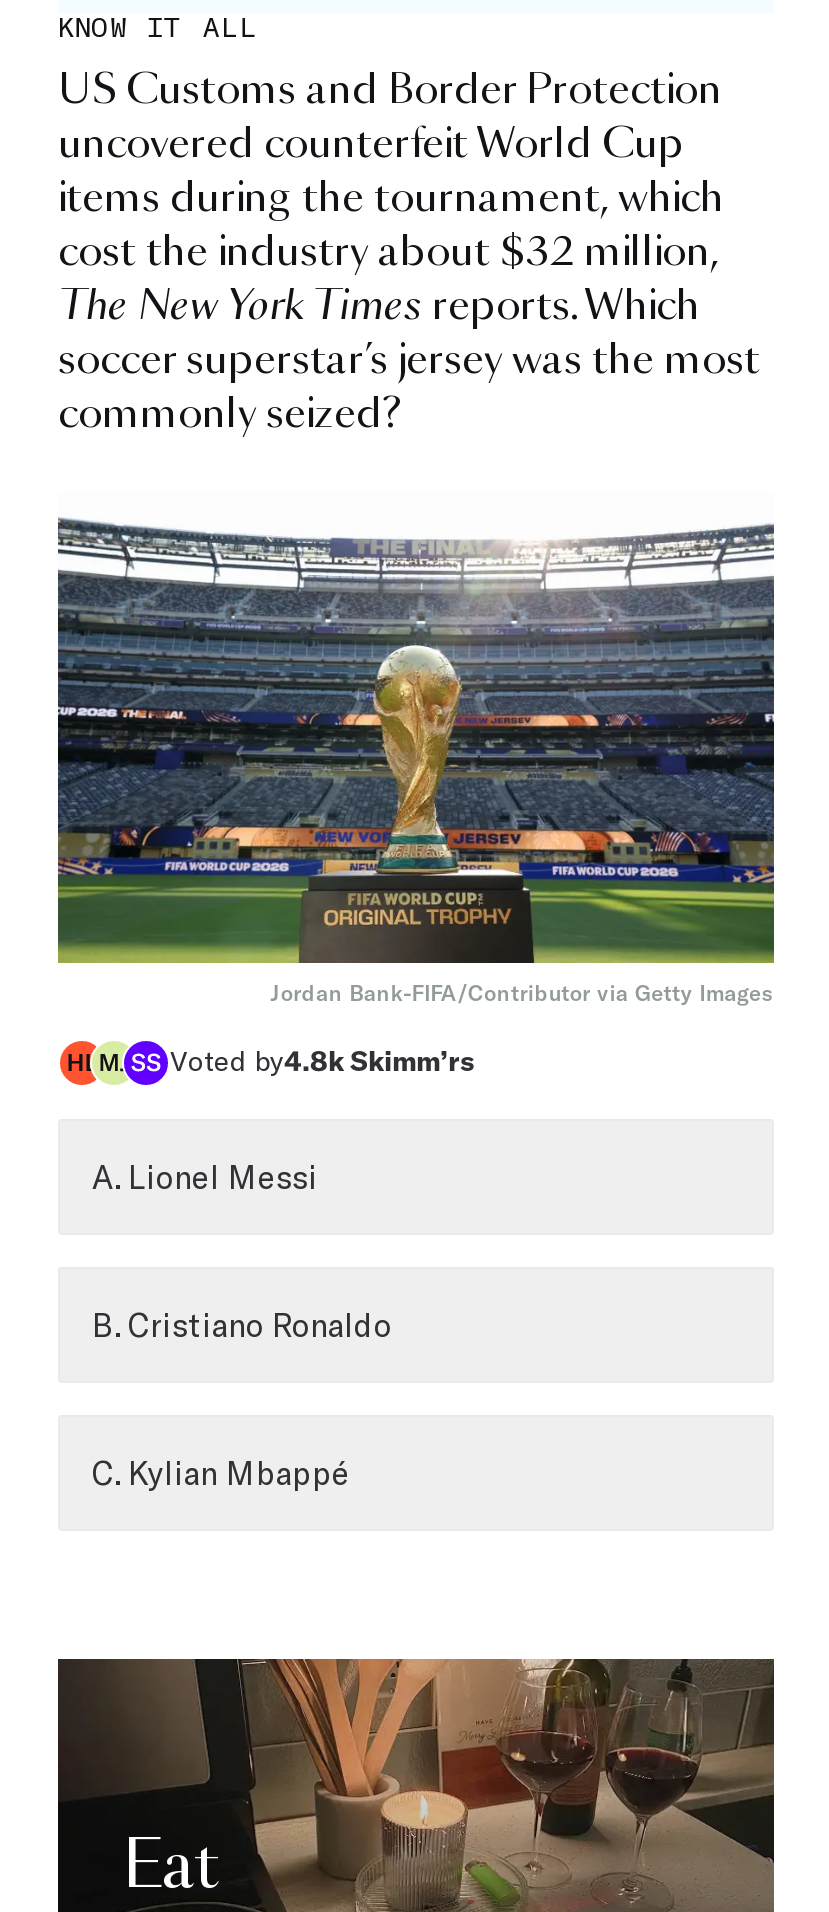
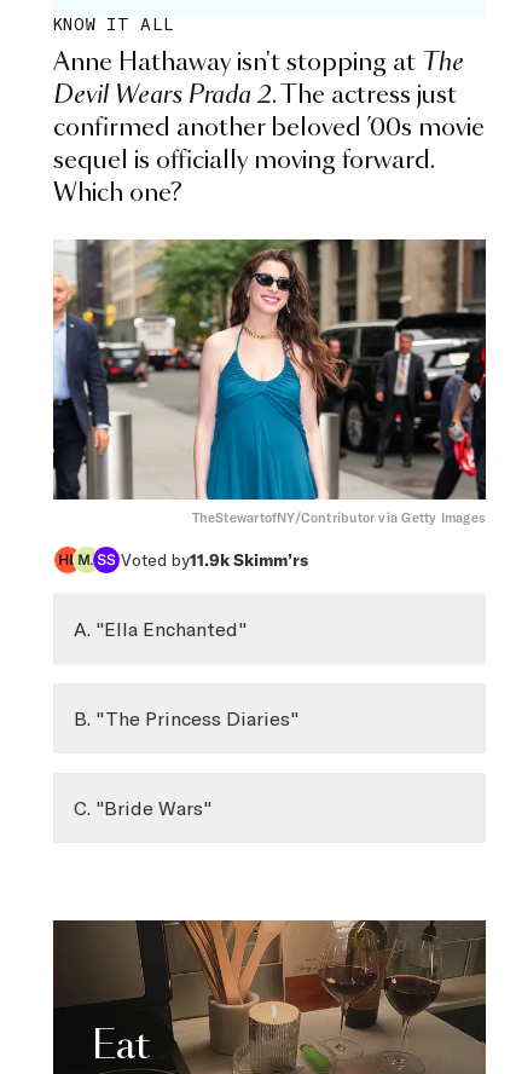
[58,71,760,435] US Customs and Border Protection | uncovered counterfeit World Cup | items during the tournament, which | cost the industry about $32 million, | The New York Times reports. Which | soccer superstar’s jersey was the most | commonly seized? -> [53,51,485,206] Anne Hathaway isn't stopping at The | Devil Wears Prada 2. The actress just | confirmed another beloved ’00s movie | sequel is officially moving forward. | Which one?
[56,517,776,1006] [image] | Jordan Bank-FIFA/Contributor via Getty Images -> [52,248,487,527] [image] | TheStewartofNY/Contributor via Getty Images
[170,1043,474,1079] Voted by4.8kSkimm’rs -> [121,549,308,571] Voted by11.9kSkimm’rs
[92,1156,318,1196] A. Lionel Messi -> [74,617,247,641] A. "Ella Enchanted"
[92,1304,392,1344] B. Cristiano Ronaldo -> [74,707,298,731] B. "The Princess Diaries"
[92,1452,350,1492] C. Kylian Mbappé -> [74,796,211,820] C. "Bride Wars"

